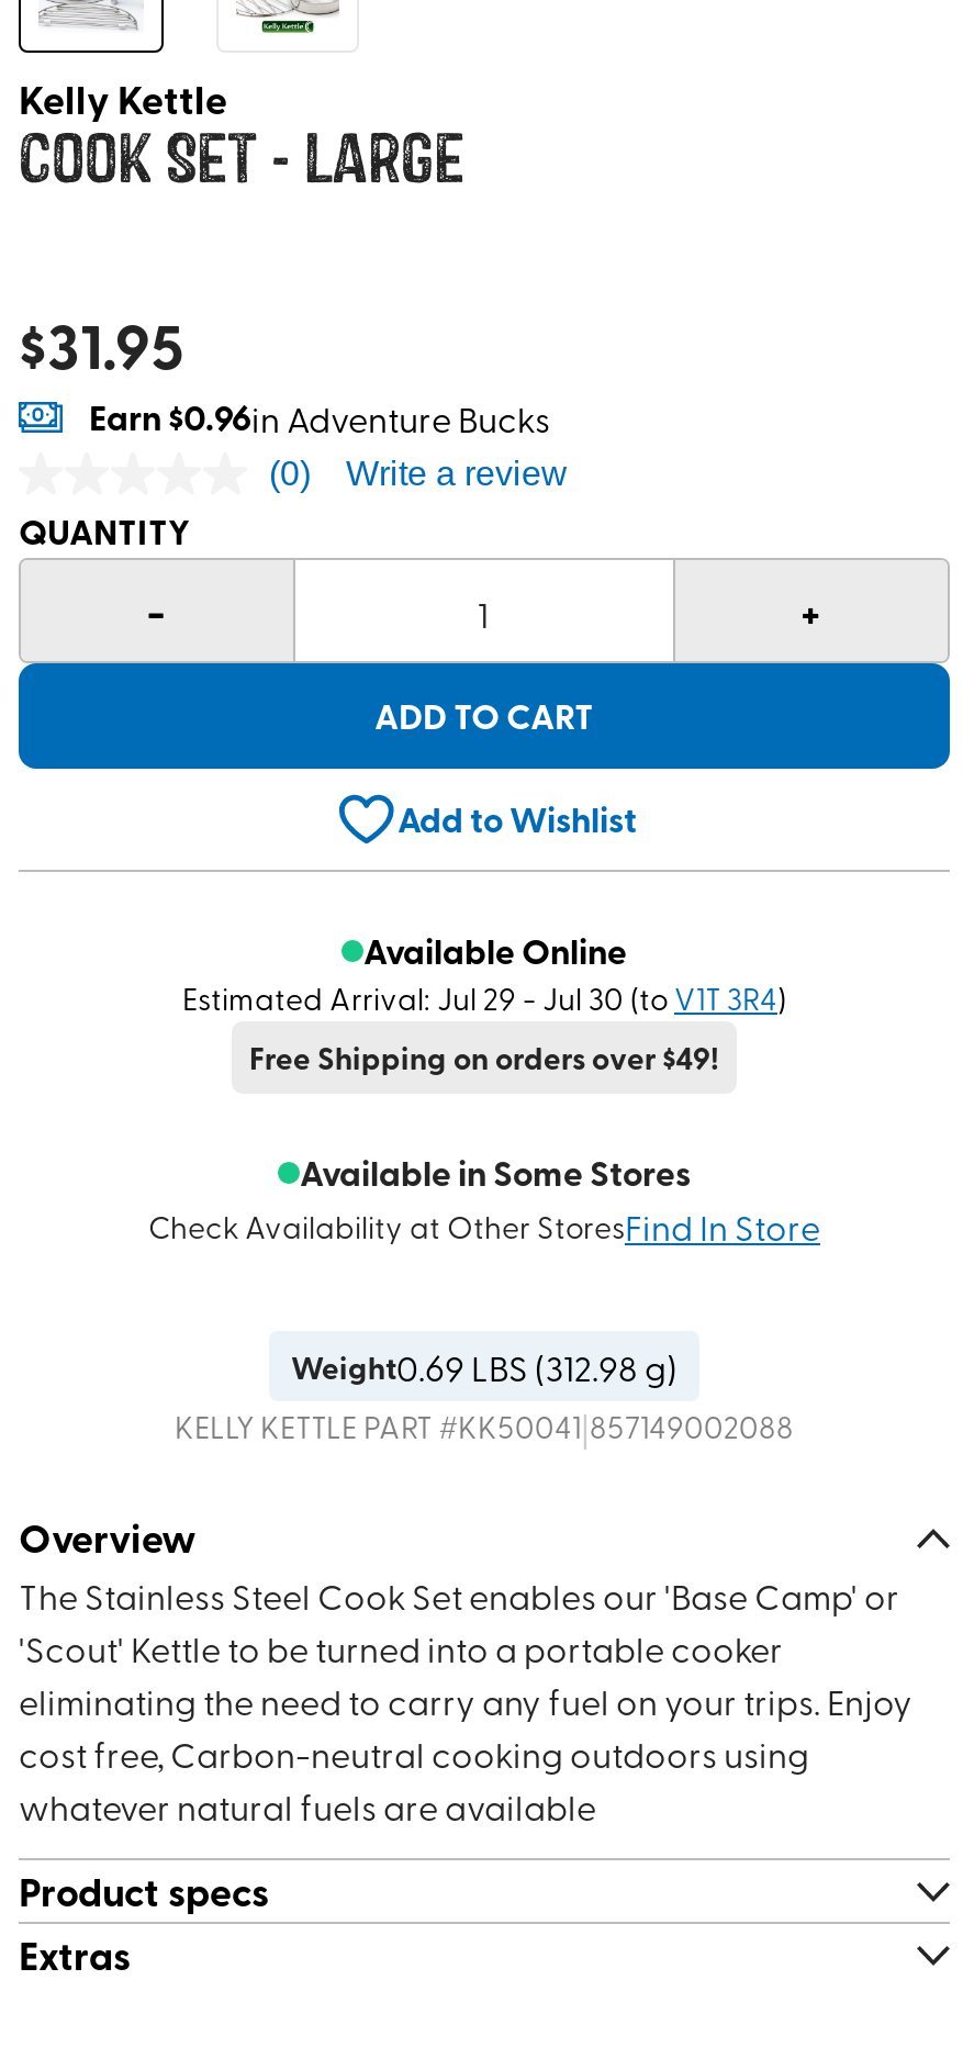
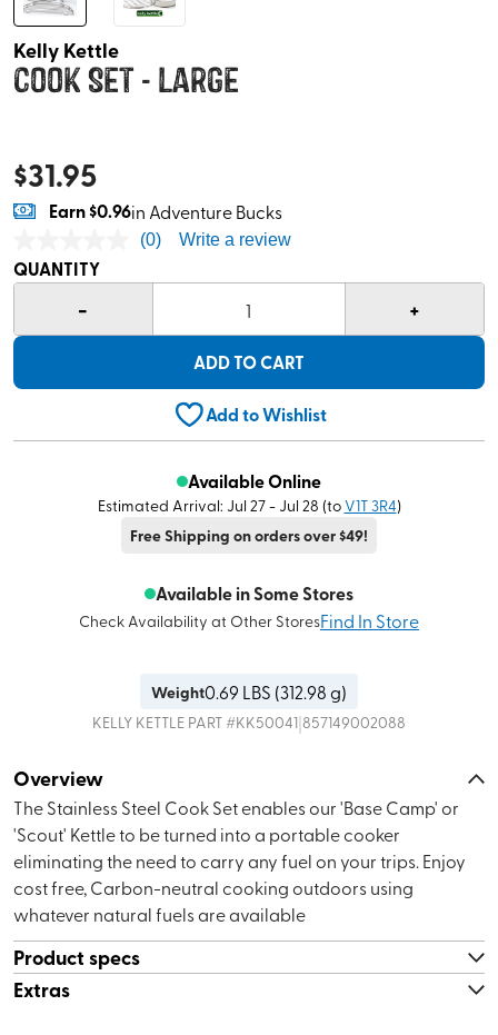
[182,978,786,1020] Estimated Arrival: Jul 29 - Jul 30 (to V1T 3R4) -> [97,495,401,516] Estimated Arrival: Jul 27 - Jul 28 (to V1T 3R4)

